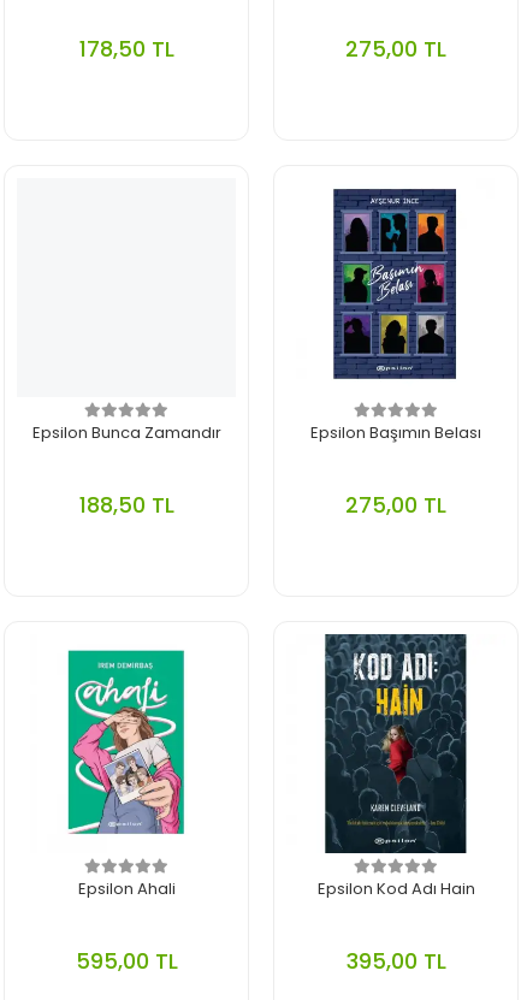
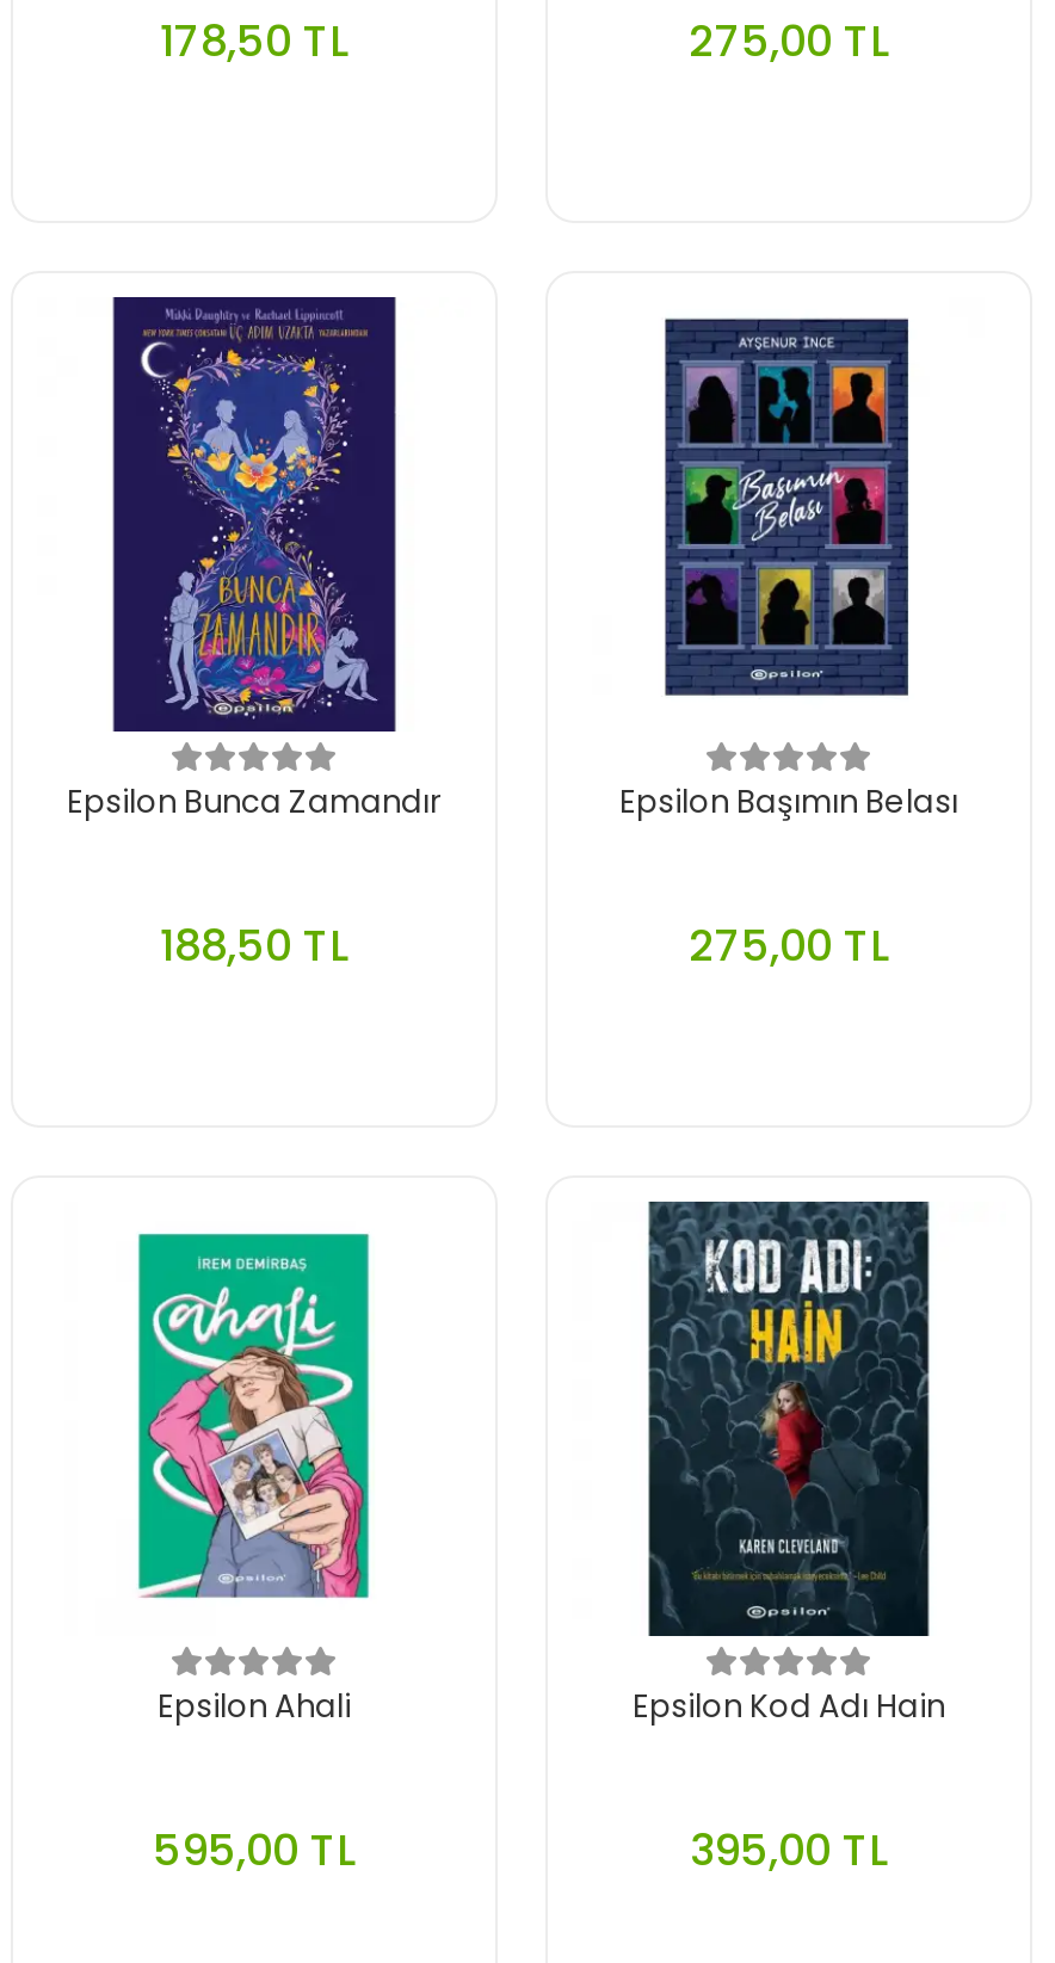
none -> [111,295,397,734] [image]

